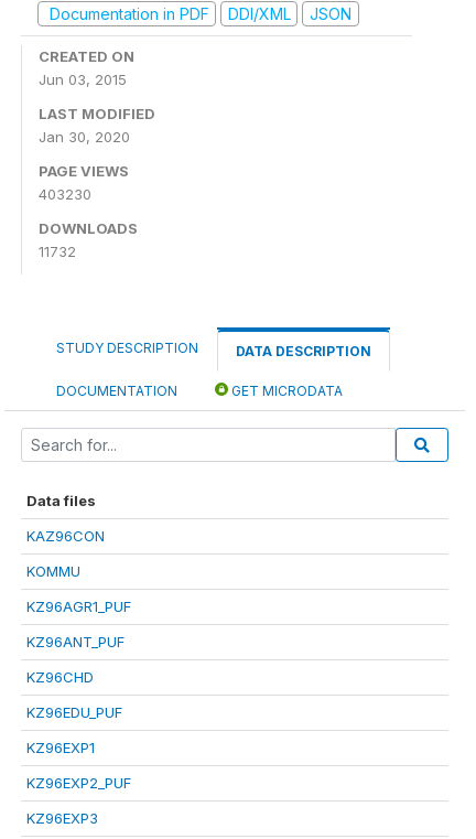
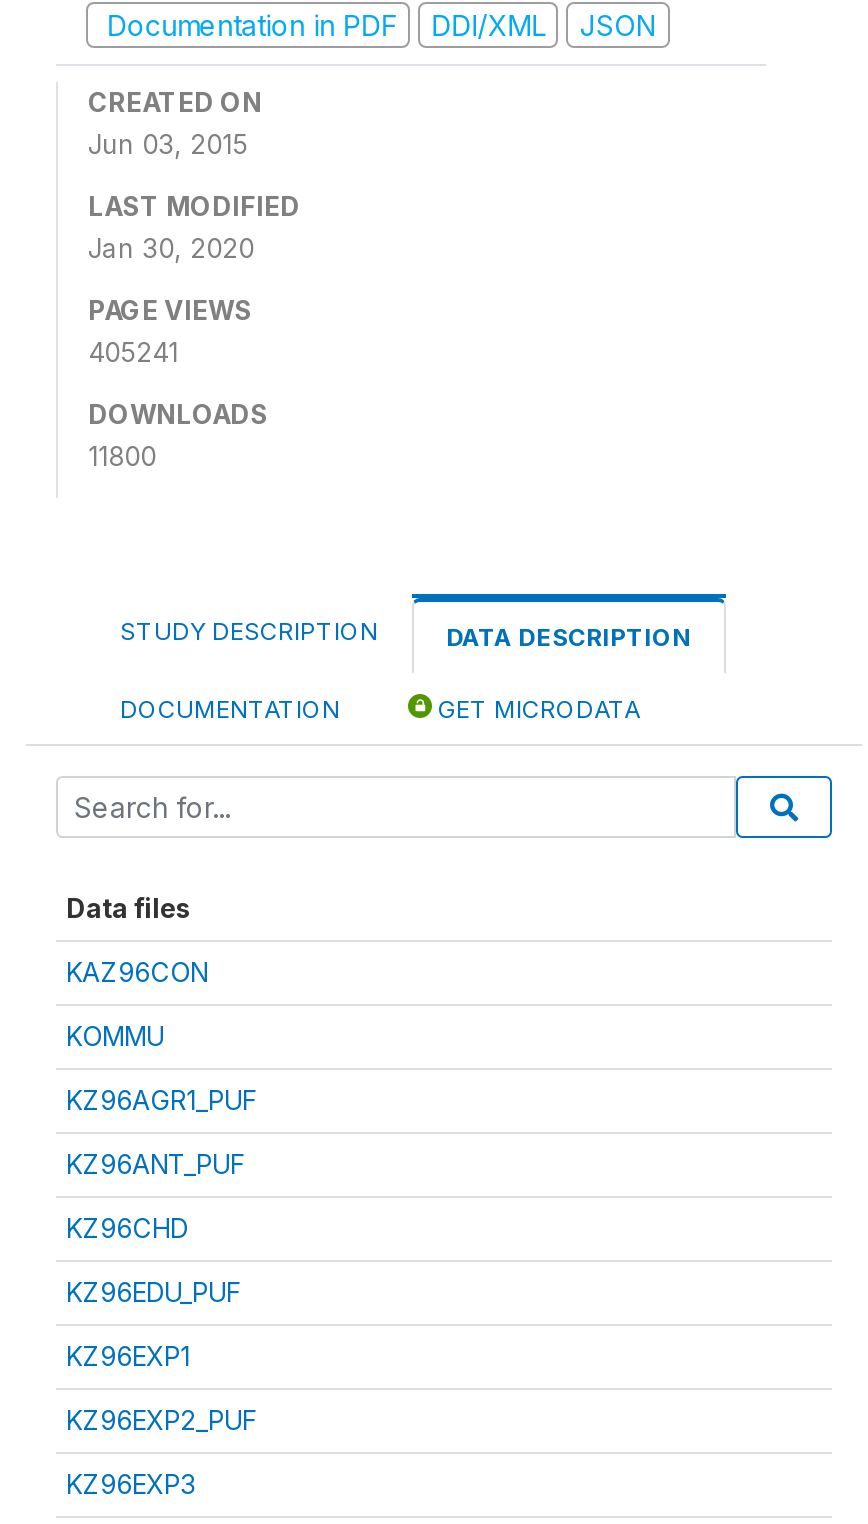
[39,185,91,203] 403230 -> [88,336,178,368] 405241
[39,243,76,260] 11732 -> [88,440,156,472] 11800

